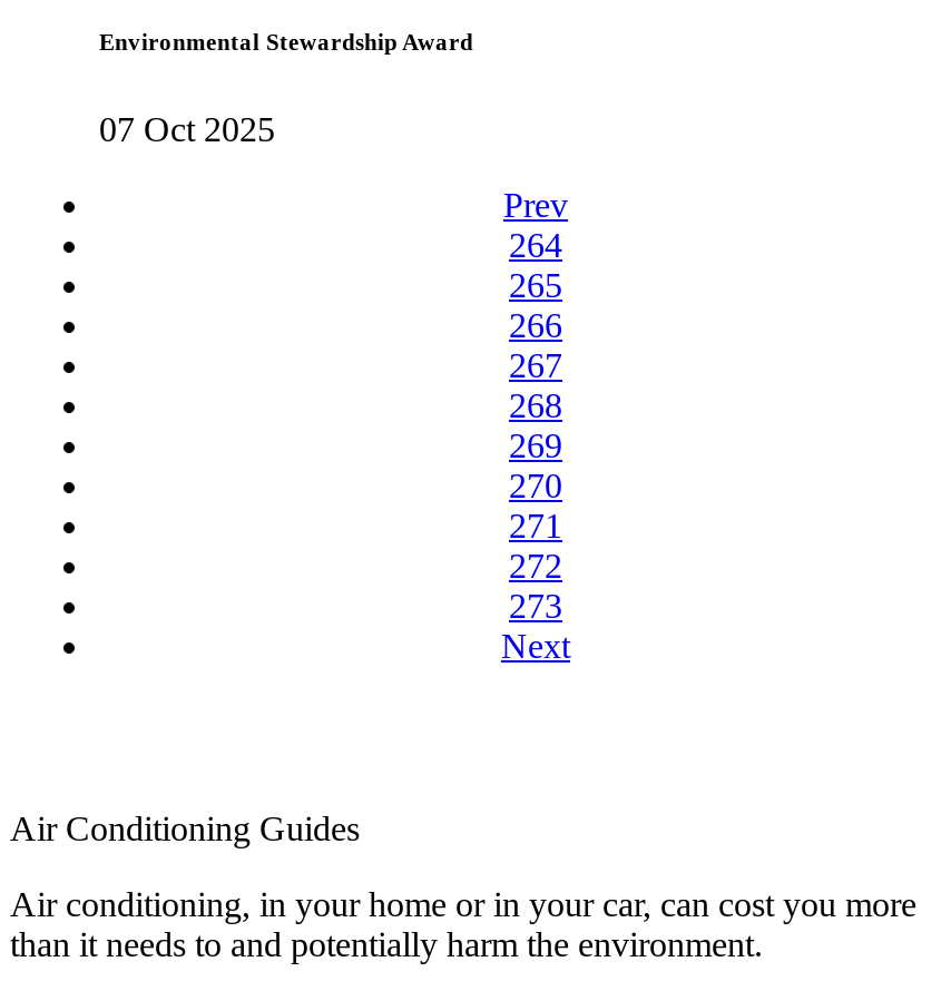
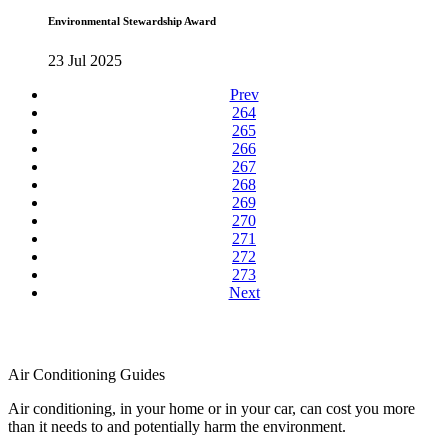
[99,111,275,149] 07 Oct 2025 -> [48,52,122,69] 23 Jul 2025

